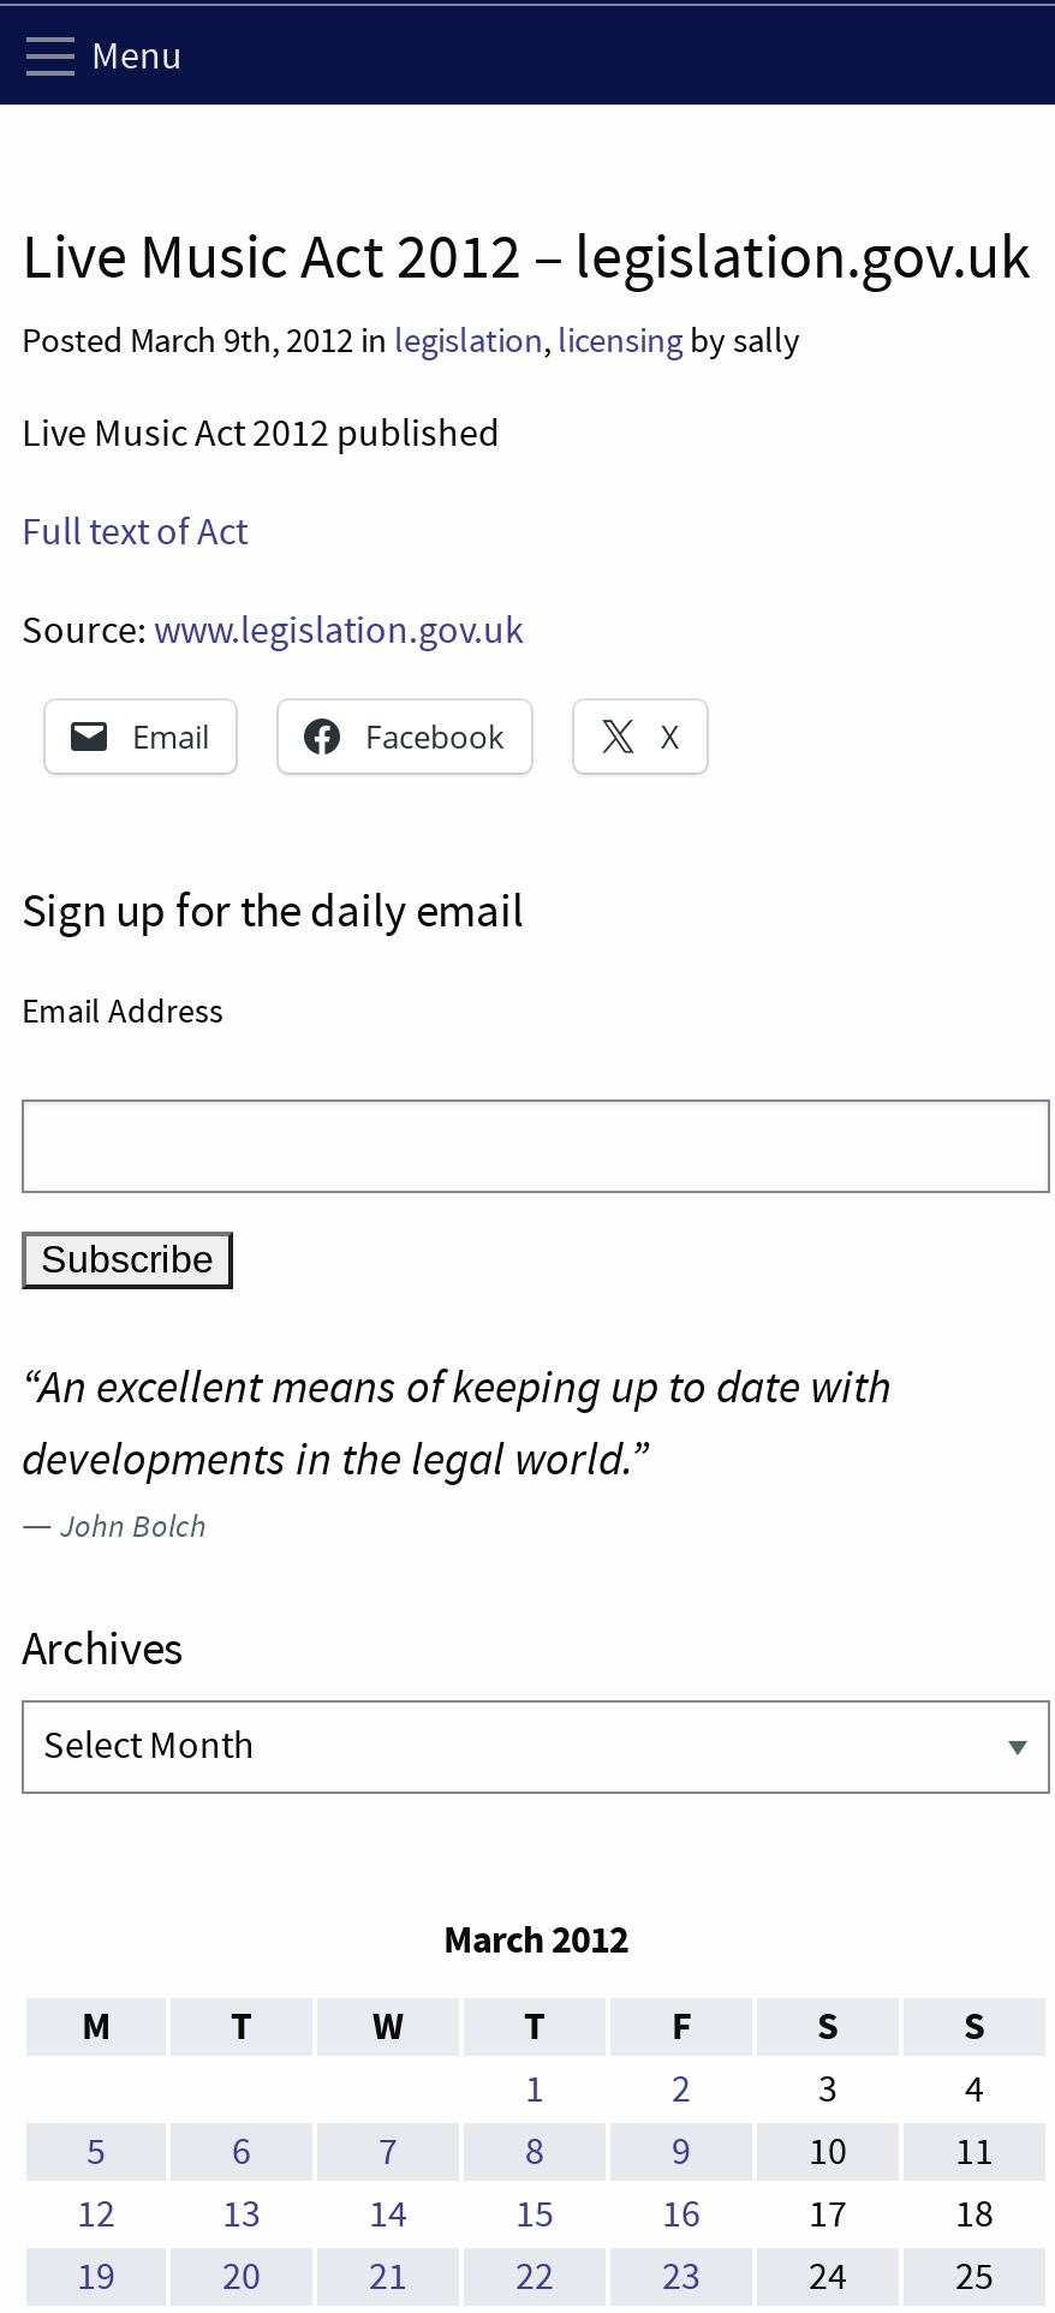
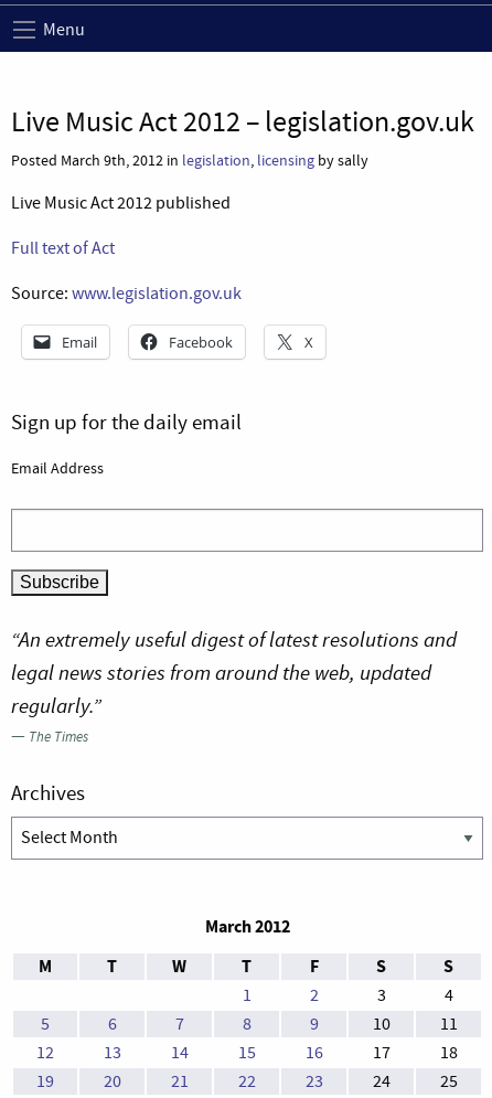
[22,1357,892,1549] “An excellent means of keeping up to date with | developments in the legal world.” | — John Bolch -> [11,626,457,747] “An extremely useful digest of latest resolutions and | legal news stories from around the web, updated | regularly.” | — The Times

